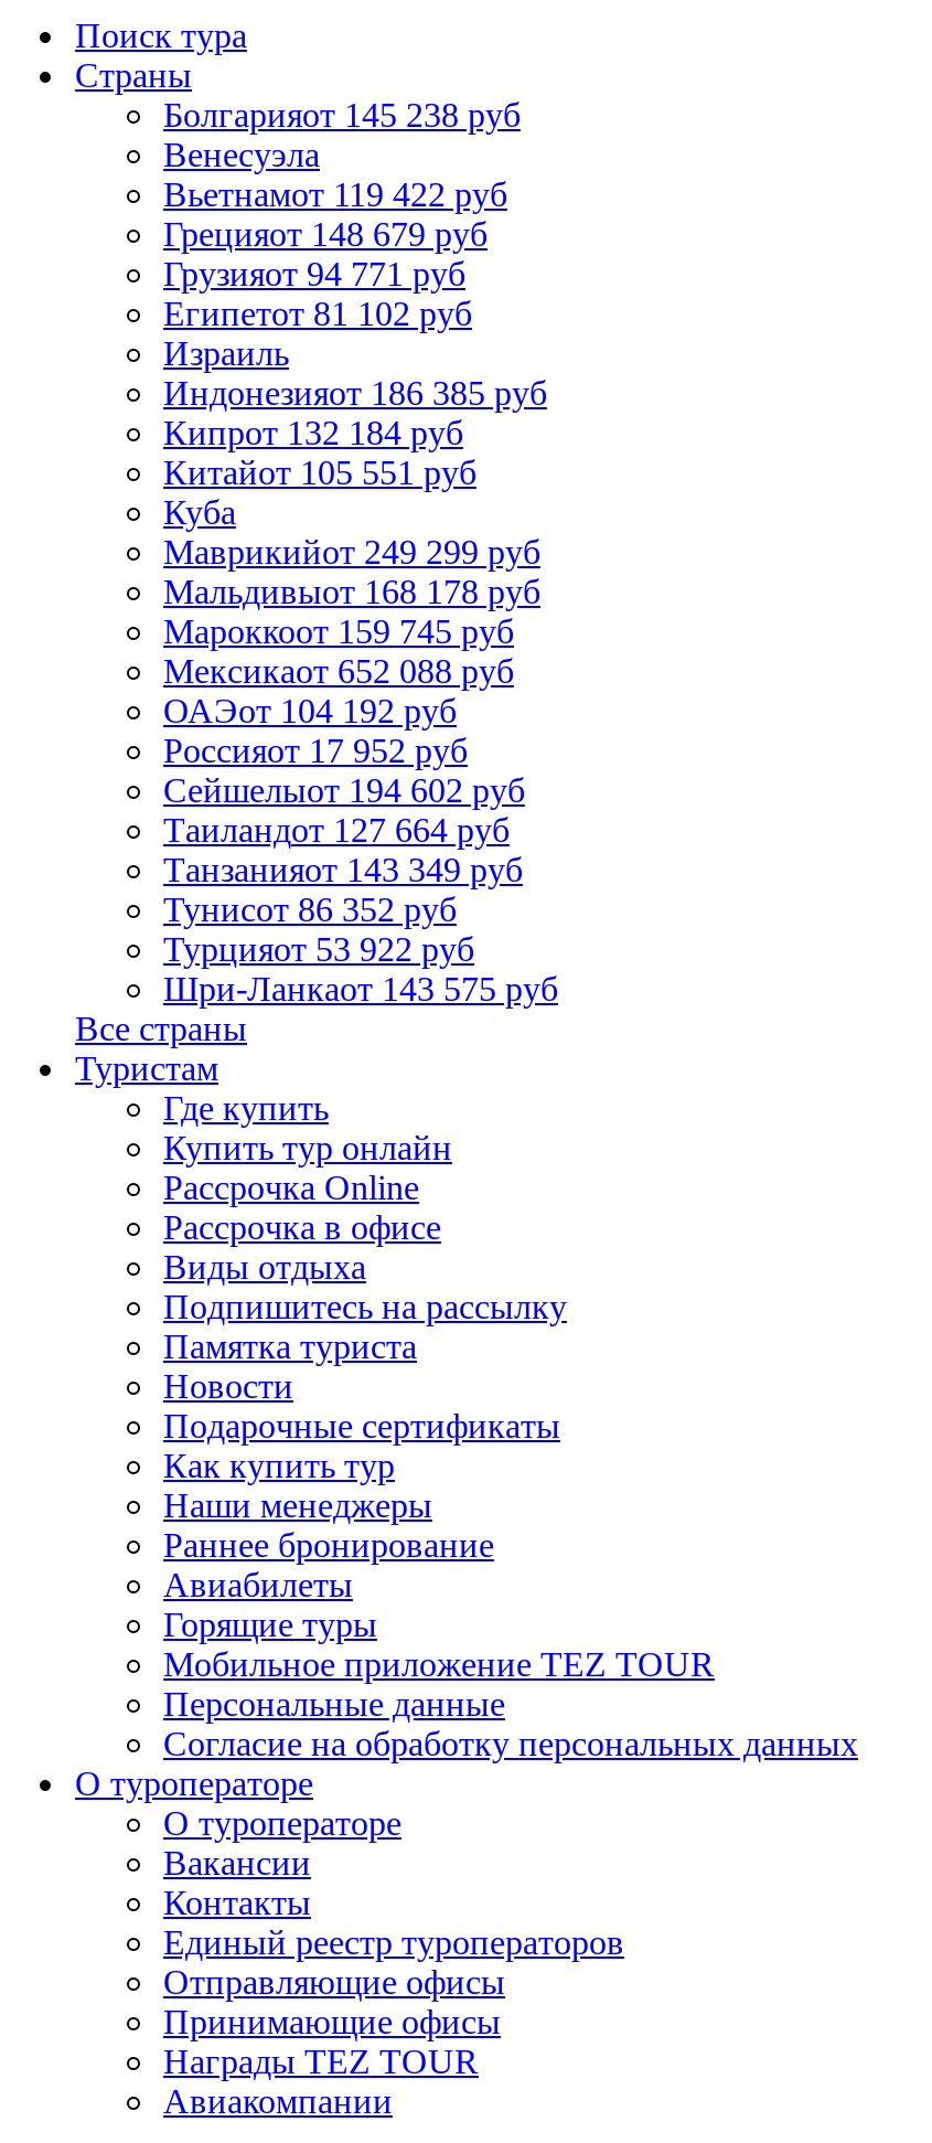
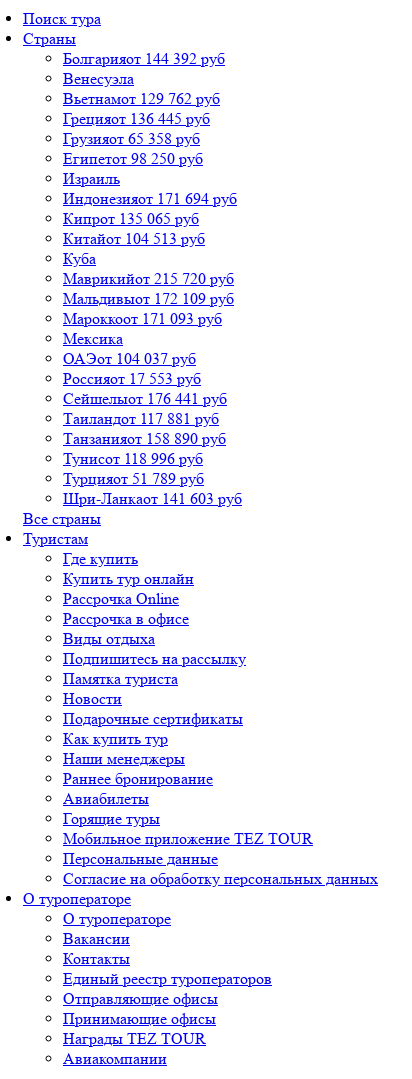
[163,96,521,134] Болгарияот 145 238 руб -> [63,49,225,68] Болгарияот 144 392 руб
[163,175,507,213] Вьетнамот 119 422 руб -> [63,89,220,108] Вьетнамот 129 762 руб
[163,215,488,253] Грецияот 148 679 руб -> [63,109,210,128] Грецияот 136 445 руб
[163,255,465,292] Грузияот 94 771 руб -> [63,129,200,148] Грузияот 65 358 руб
[163,295,472,332] Египетот 81 102 руб -> [63,149,203,168] Египетот 98 250 руб
[163,374,547,412] Индонезияот 186 385 руб -> [63,189,237,208] Индонезияот 171 694 руб
[163,414,463,451] Кипрот 132 184 руб -> [63,209,199,228] Кипрот 135 065 руб
[163,454,476,491] Китайот 105 551 руб -> [63,229,205,248] Китайот 104 513 руб
[163,533,558,1007] Маврикийот 249 299 руб | Мальдивыот 168 178 руб | Мароккоот 159 745 руб | Мексикаот 652 088 руб | ОАЭот 104 192 руб | Россияот 17 952 руб | Сейшелыот 194 602 руб | Таиландот 127 664 руб | Танзанияот 143 349 руб | Тунисот 86 352 руб | Турцияот 53 922 руб | Шри-Ланкаот 143 575 руб -> [63,269,242,508] Маврикийот 215 720 руб | Мальдивыот 172 109 руб | Мароккоот 171 093 руб | Мексика | ОАЭот 104 037 руб | Россияот 17 553 руб | Сейшелыот 176 441 руб | Таиландот 117 881 руб | Танзанияот 158 890 руб | Тунисот 118 996 руб | Турцияот 51 789 руб | Шри-Ланкаот 141 603 руб

